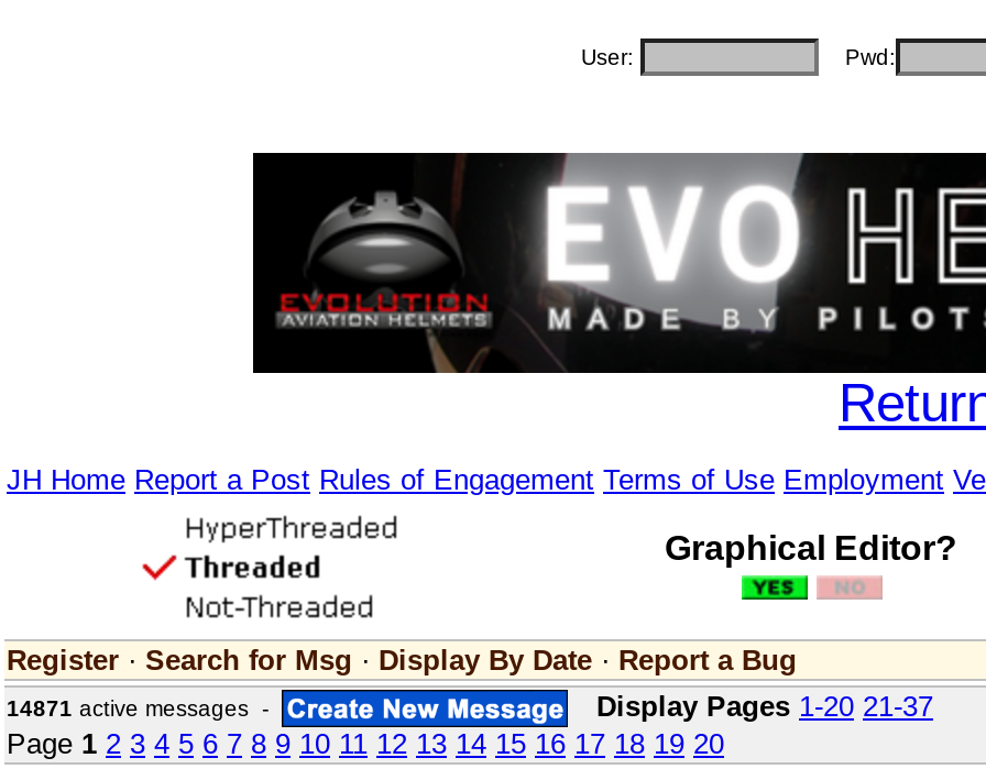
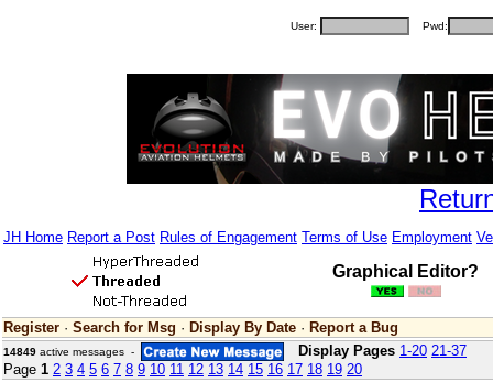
[7,696,282,721] 14871 active messages - -> [3,346,141,358] 14849 active messages -

